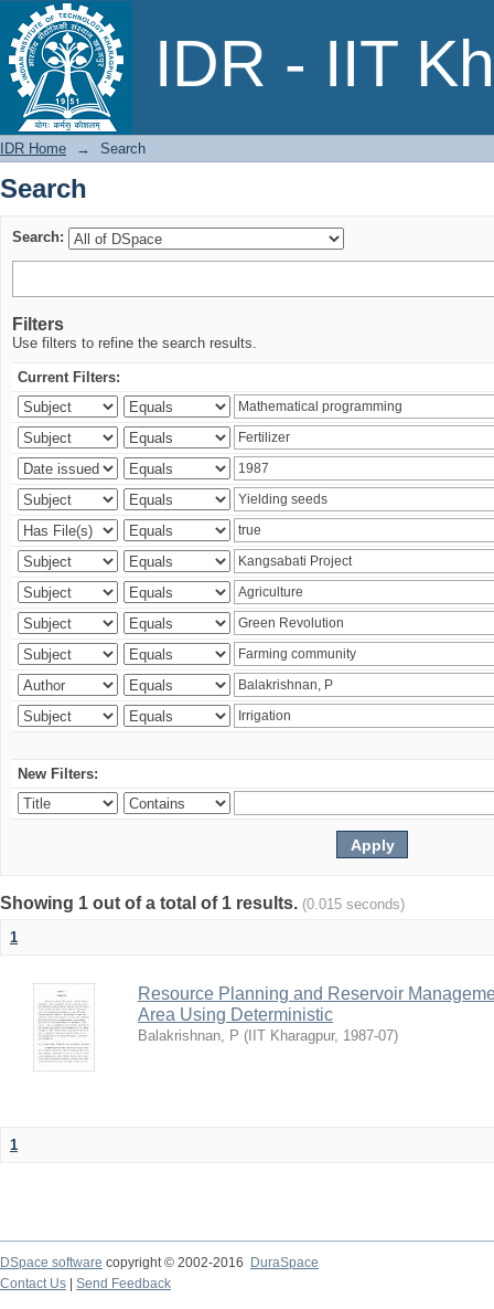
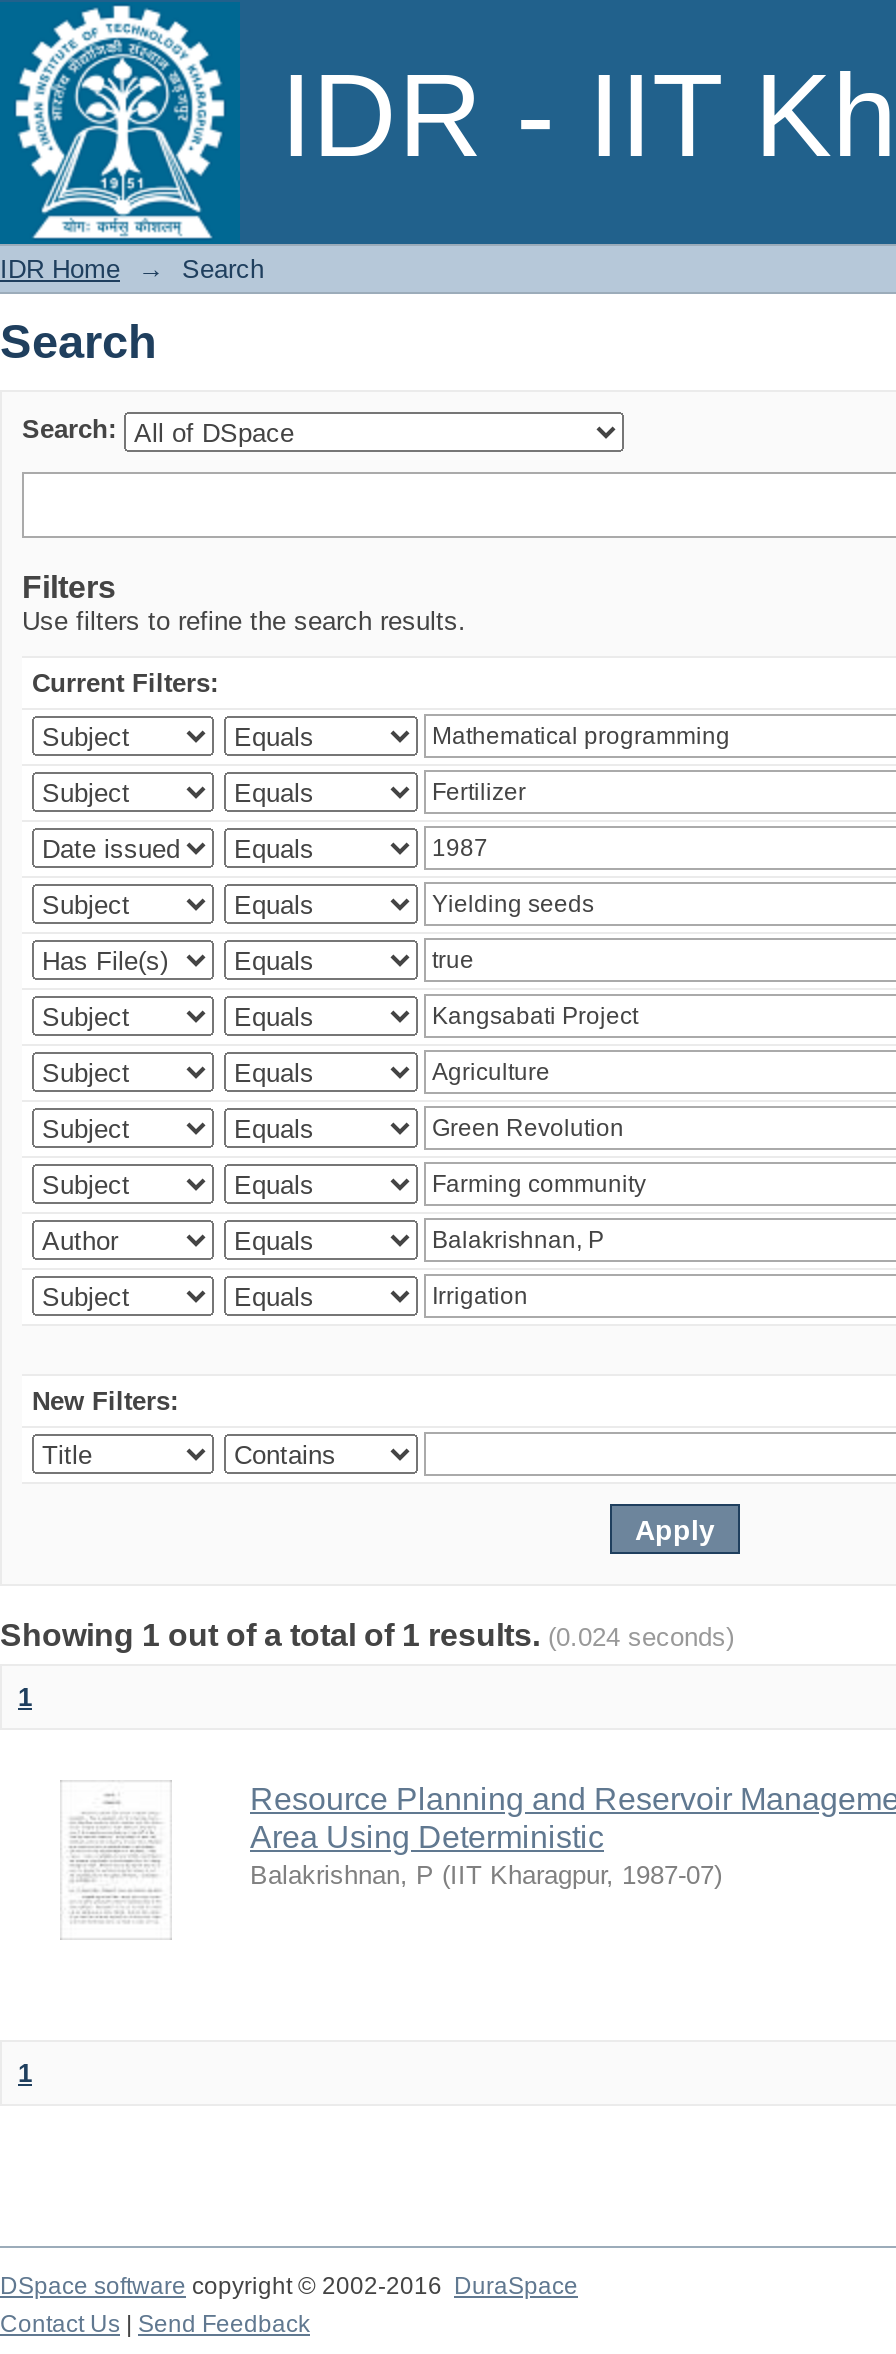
[0,894,405,912] Showing 1 out of a total of 1 results. (0.015 seconds) -> [0,1618,734,1652] Showing 1 out of a total of 1 results. (0.024 seconds)

